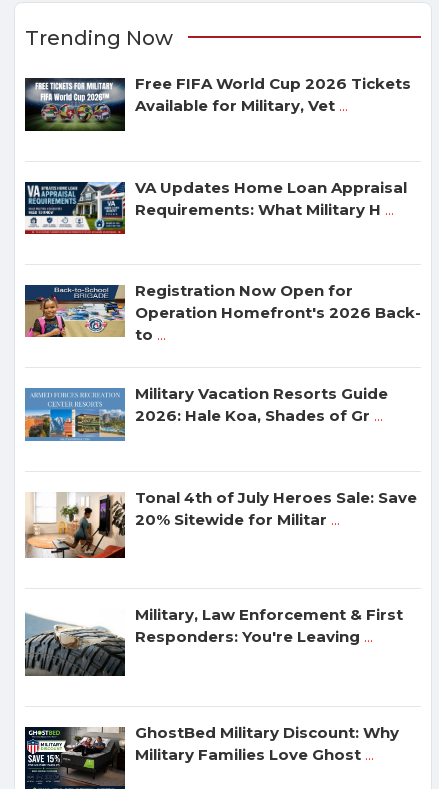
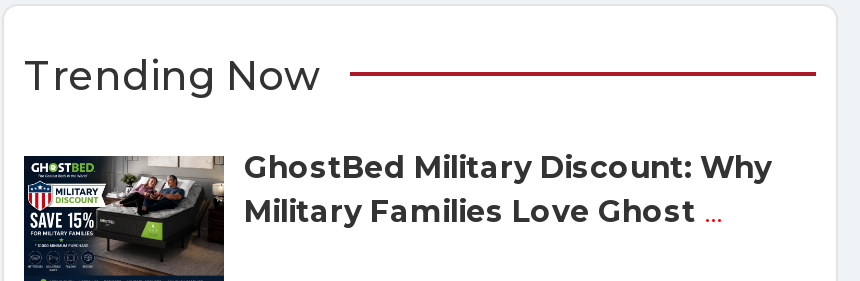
[25,74,411,132] [image] | Free FIFA World Cup 2026 Tickets | Available for Military, Vet... -> none
[24,178,407,235] [image] | VA Updates Home Loan Appraisal | Requirements: What Military H... -> none
[24,281,421,425] [image] | Registration Now Open for | Operation Homefront's 2026 Back- | to... | Military Vacation Resorts Guide | 2026: Hale Koa, Shades of Gr... -> none
[24,387,126,442] [image] -> none
[24,488,417,559] [image] | Tonal 4th of July Heroes Sale: Save | 20% Sitewide for Militar... -> none
[24,605,403,677] [image] | Military, Law Enforcement & First | Responders: You're Leaving... -> none

